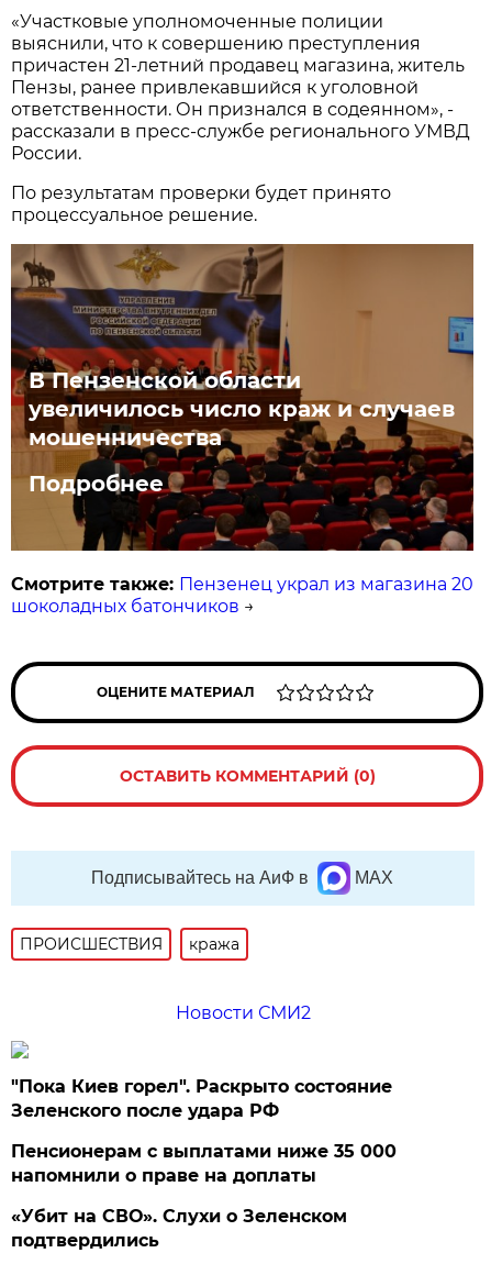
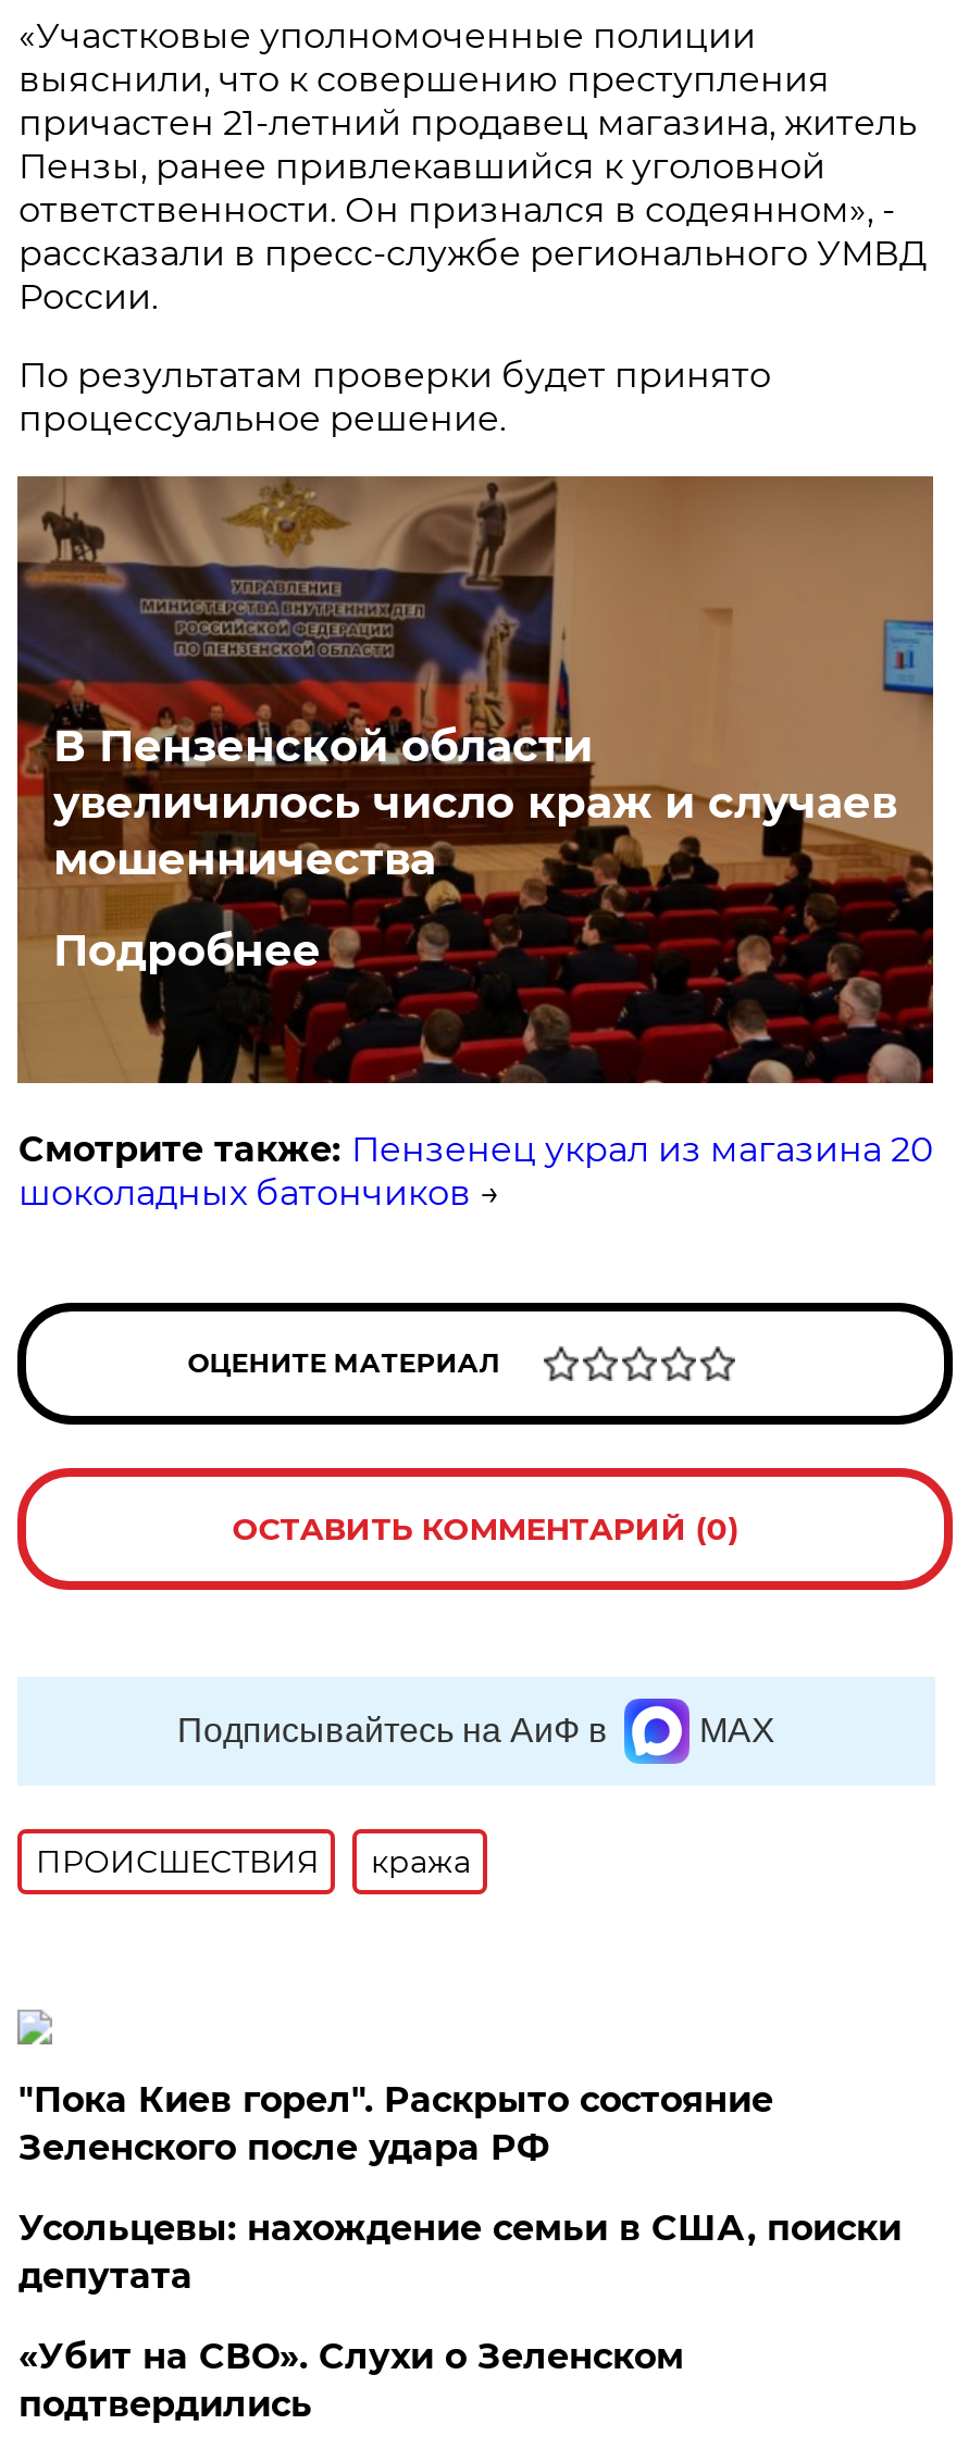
[175,1002,311,1023] Новости СМИ2 -> none
[11,1140,397,1186] Пенсионерам с выплатами ниже 35 000 | напомнили о праве на доплаты -> [18,2207,901,2296] Усольцевы: нахождение семьи в США, поиски | депутата

